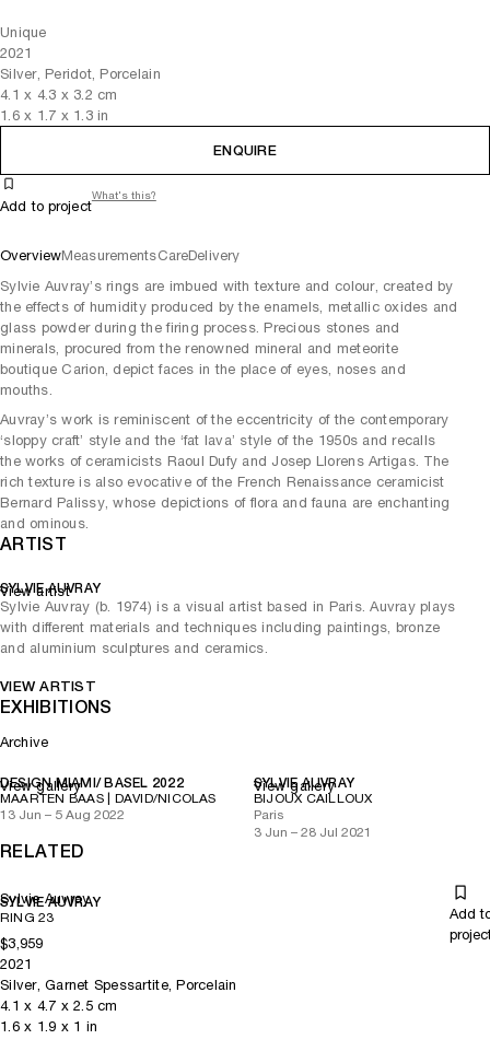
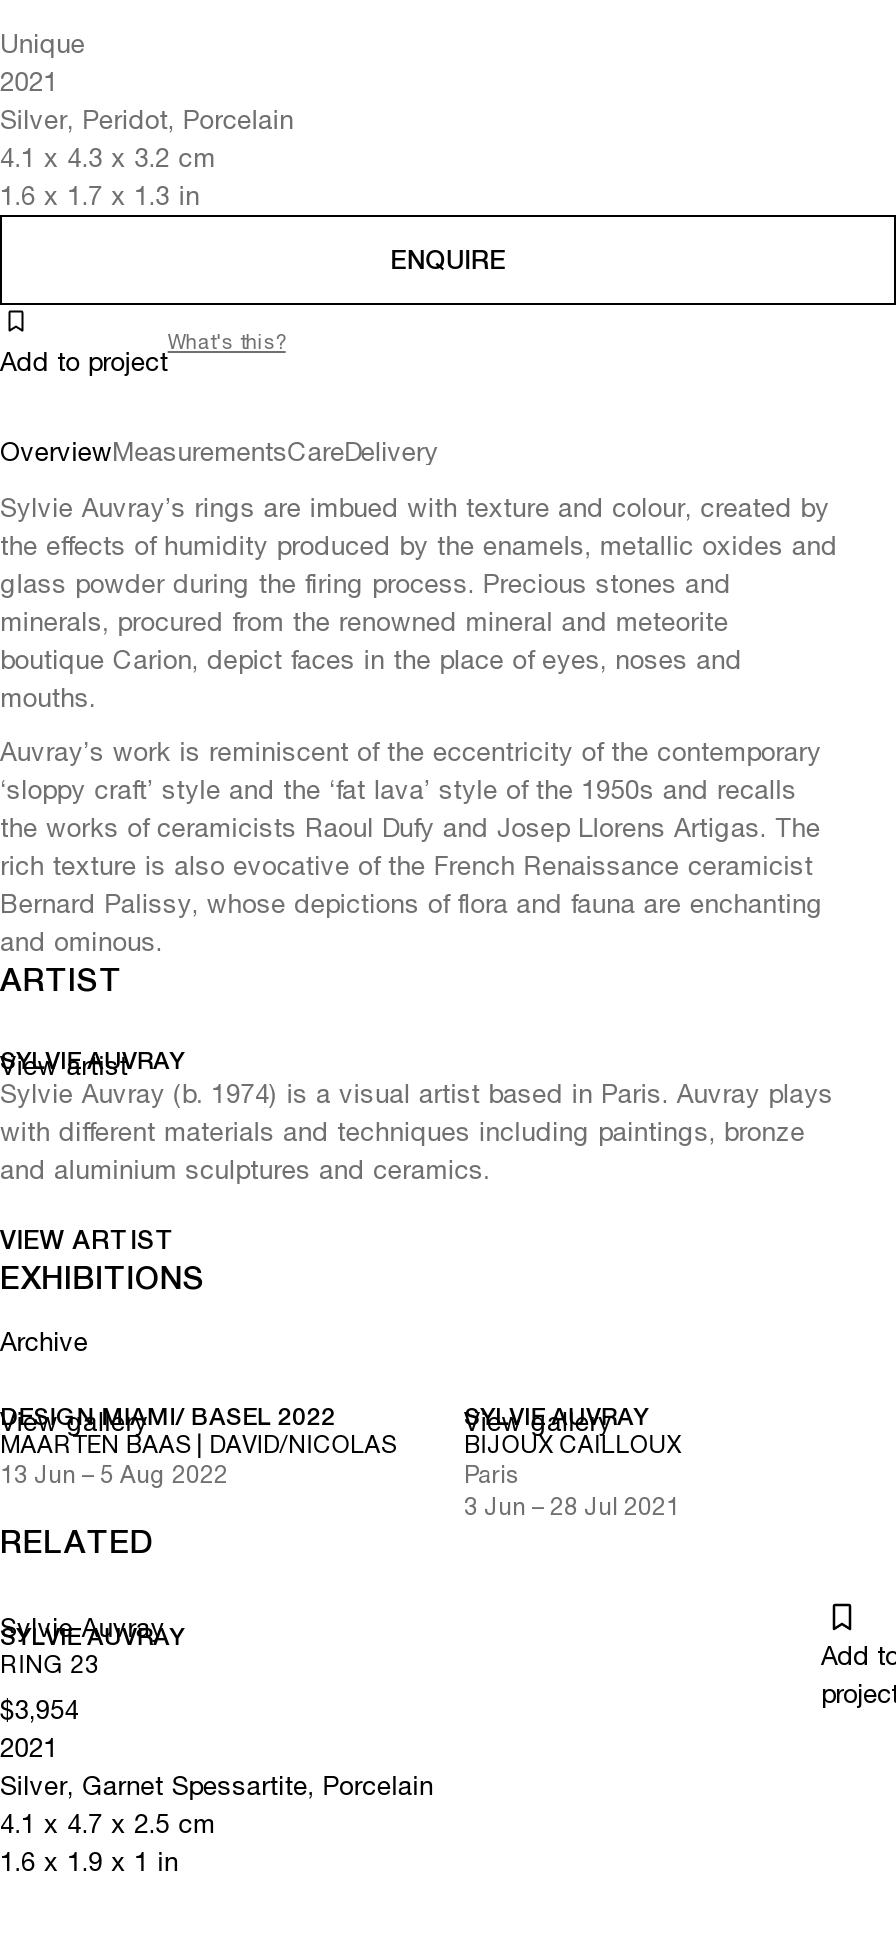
[0,935,43,951] $3,959 -> [0,1696,79,1726] $3,954

